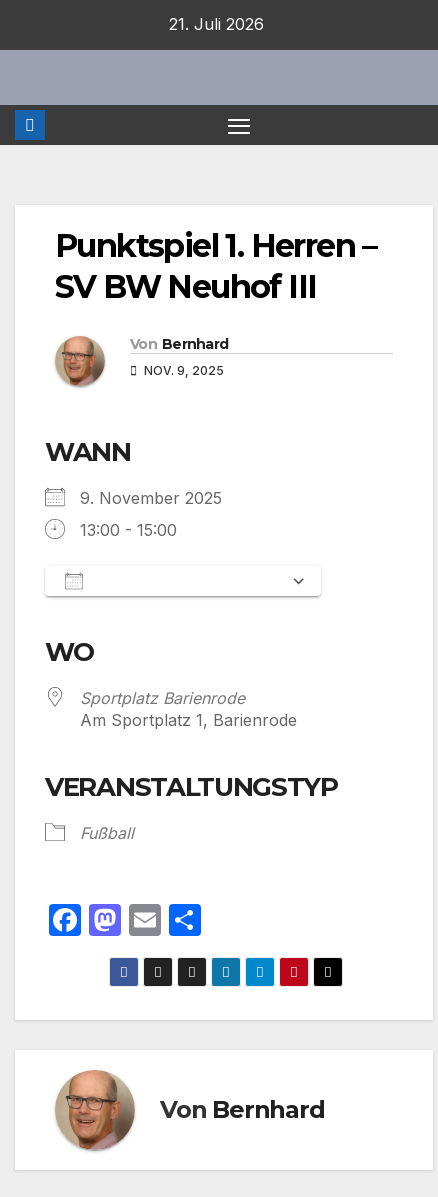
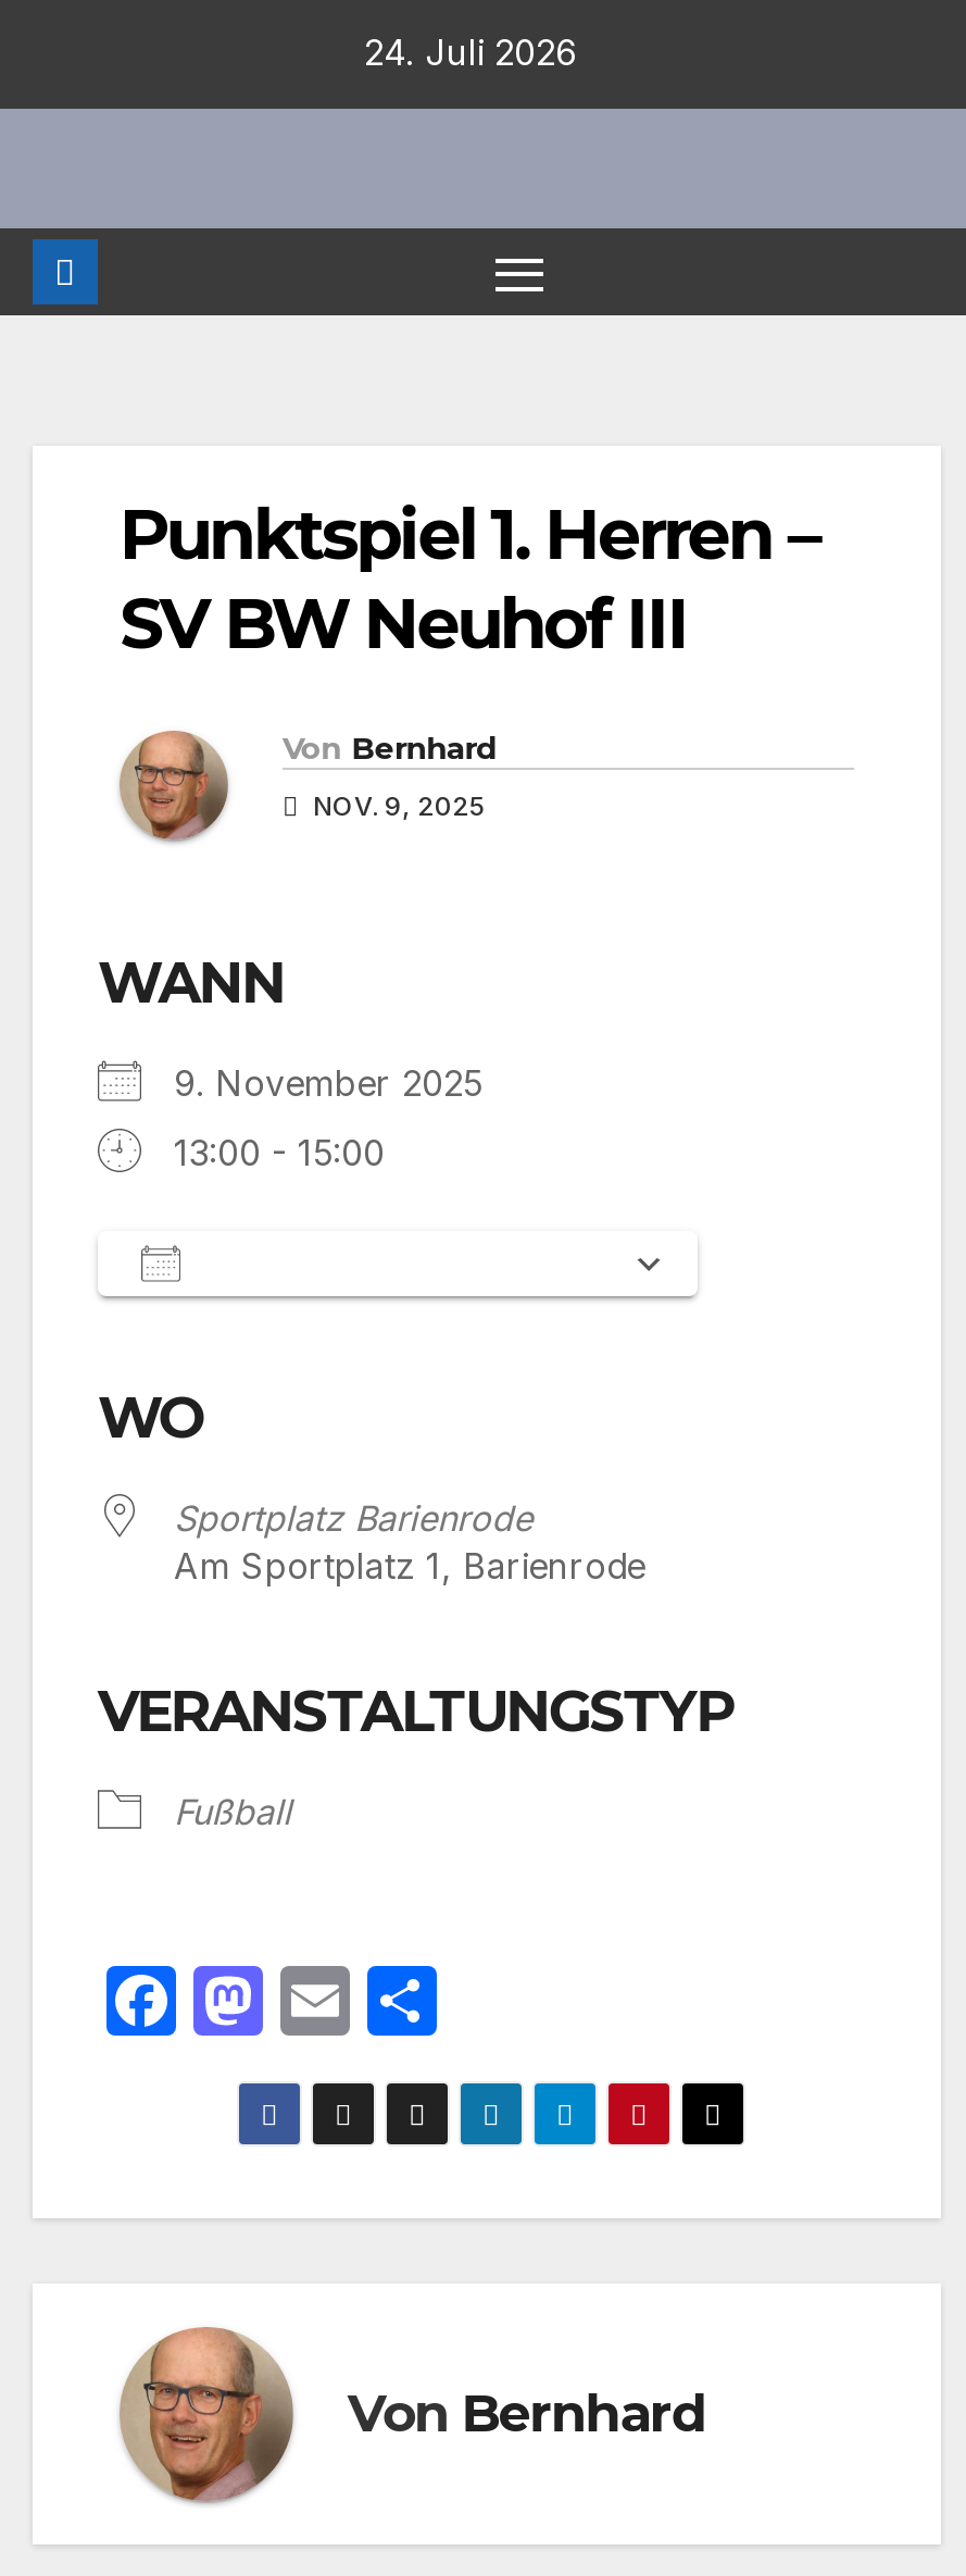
[169,14,264,34] 21. Juli 2026 -> [364,30,577,74] 24. Juli 2026

